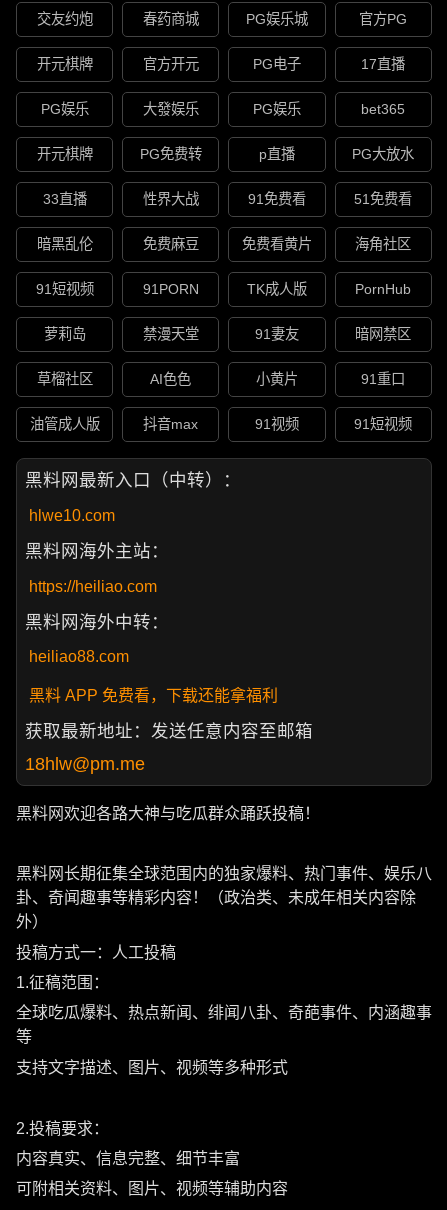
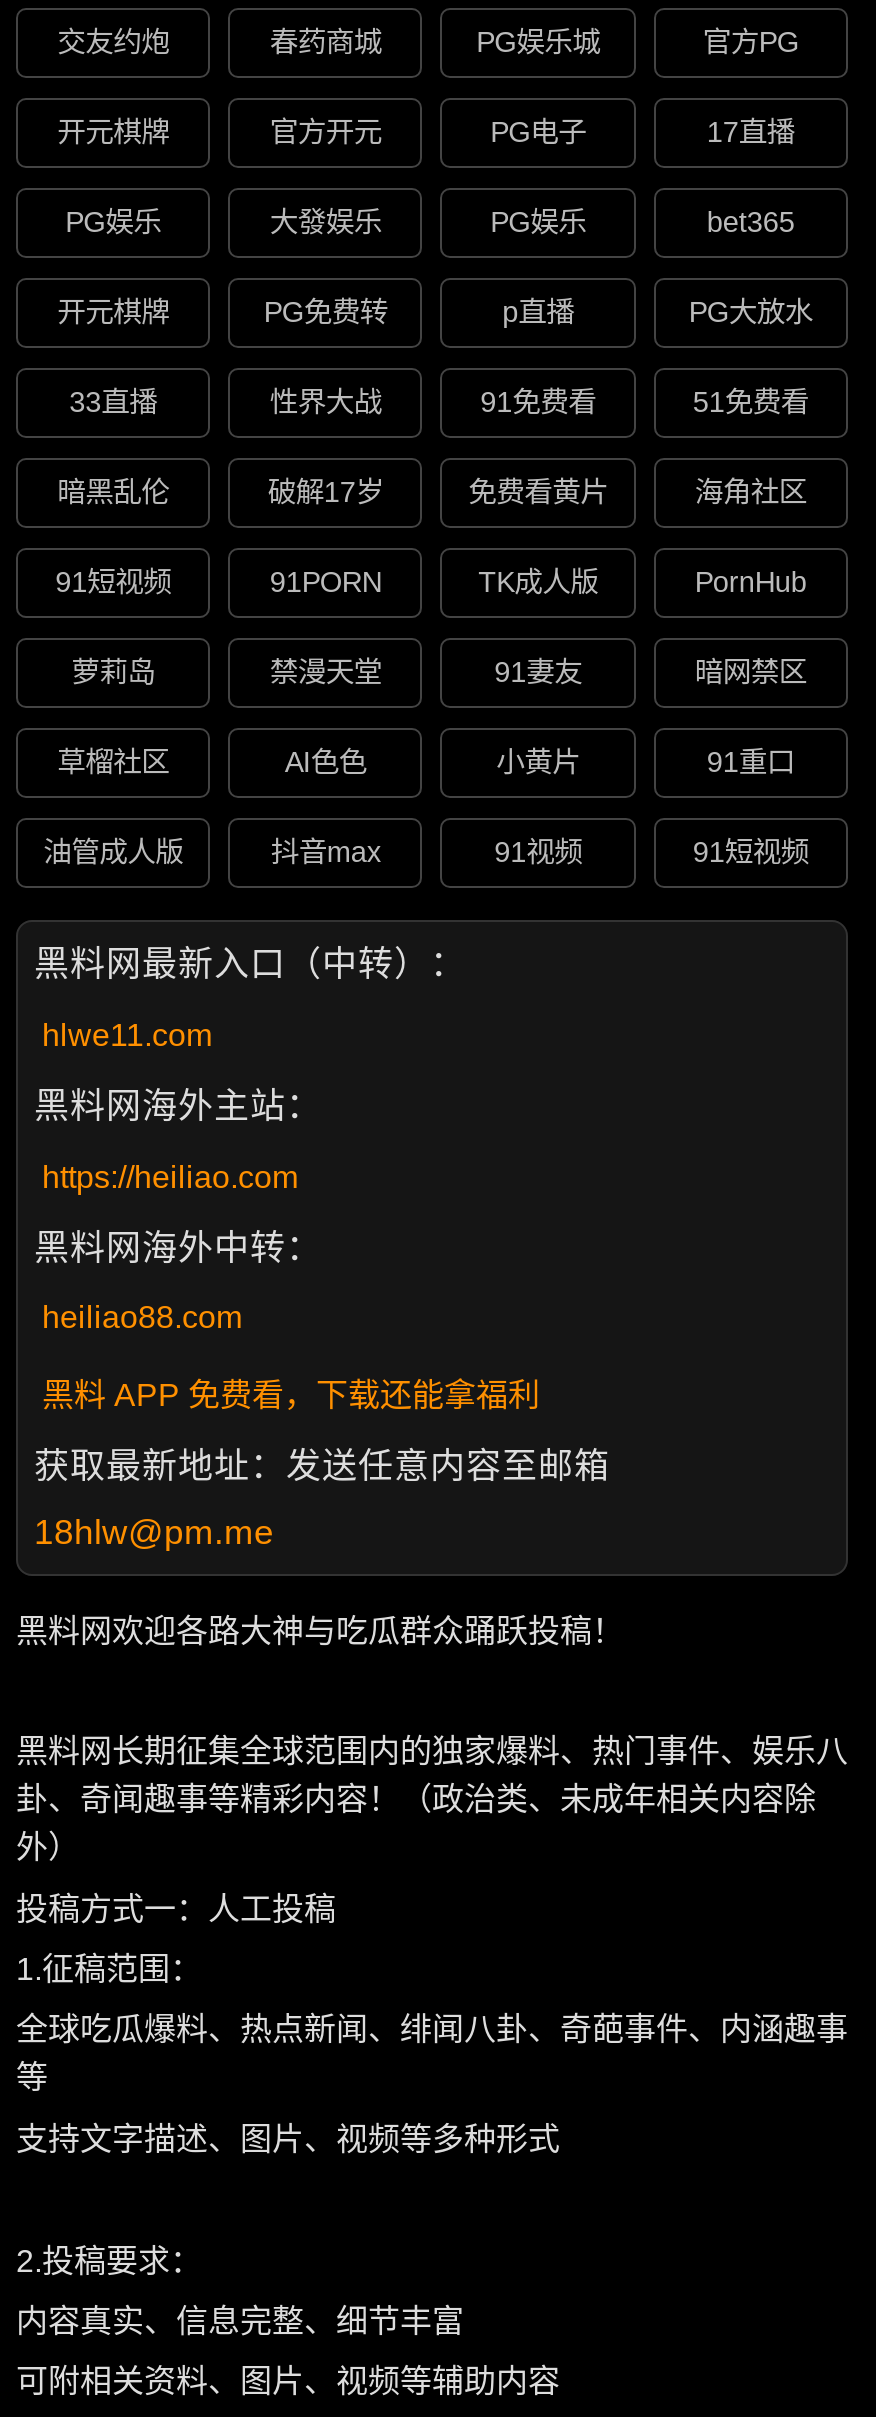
[143,236,199,252] 免费麻豆 -> [268,477,384,509] 破解17岁
[29,507,115,524] hlwe10.com -> [42,1018,212,1052] hlwe11.com

